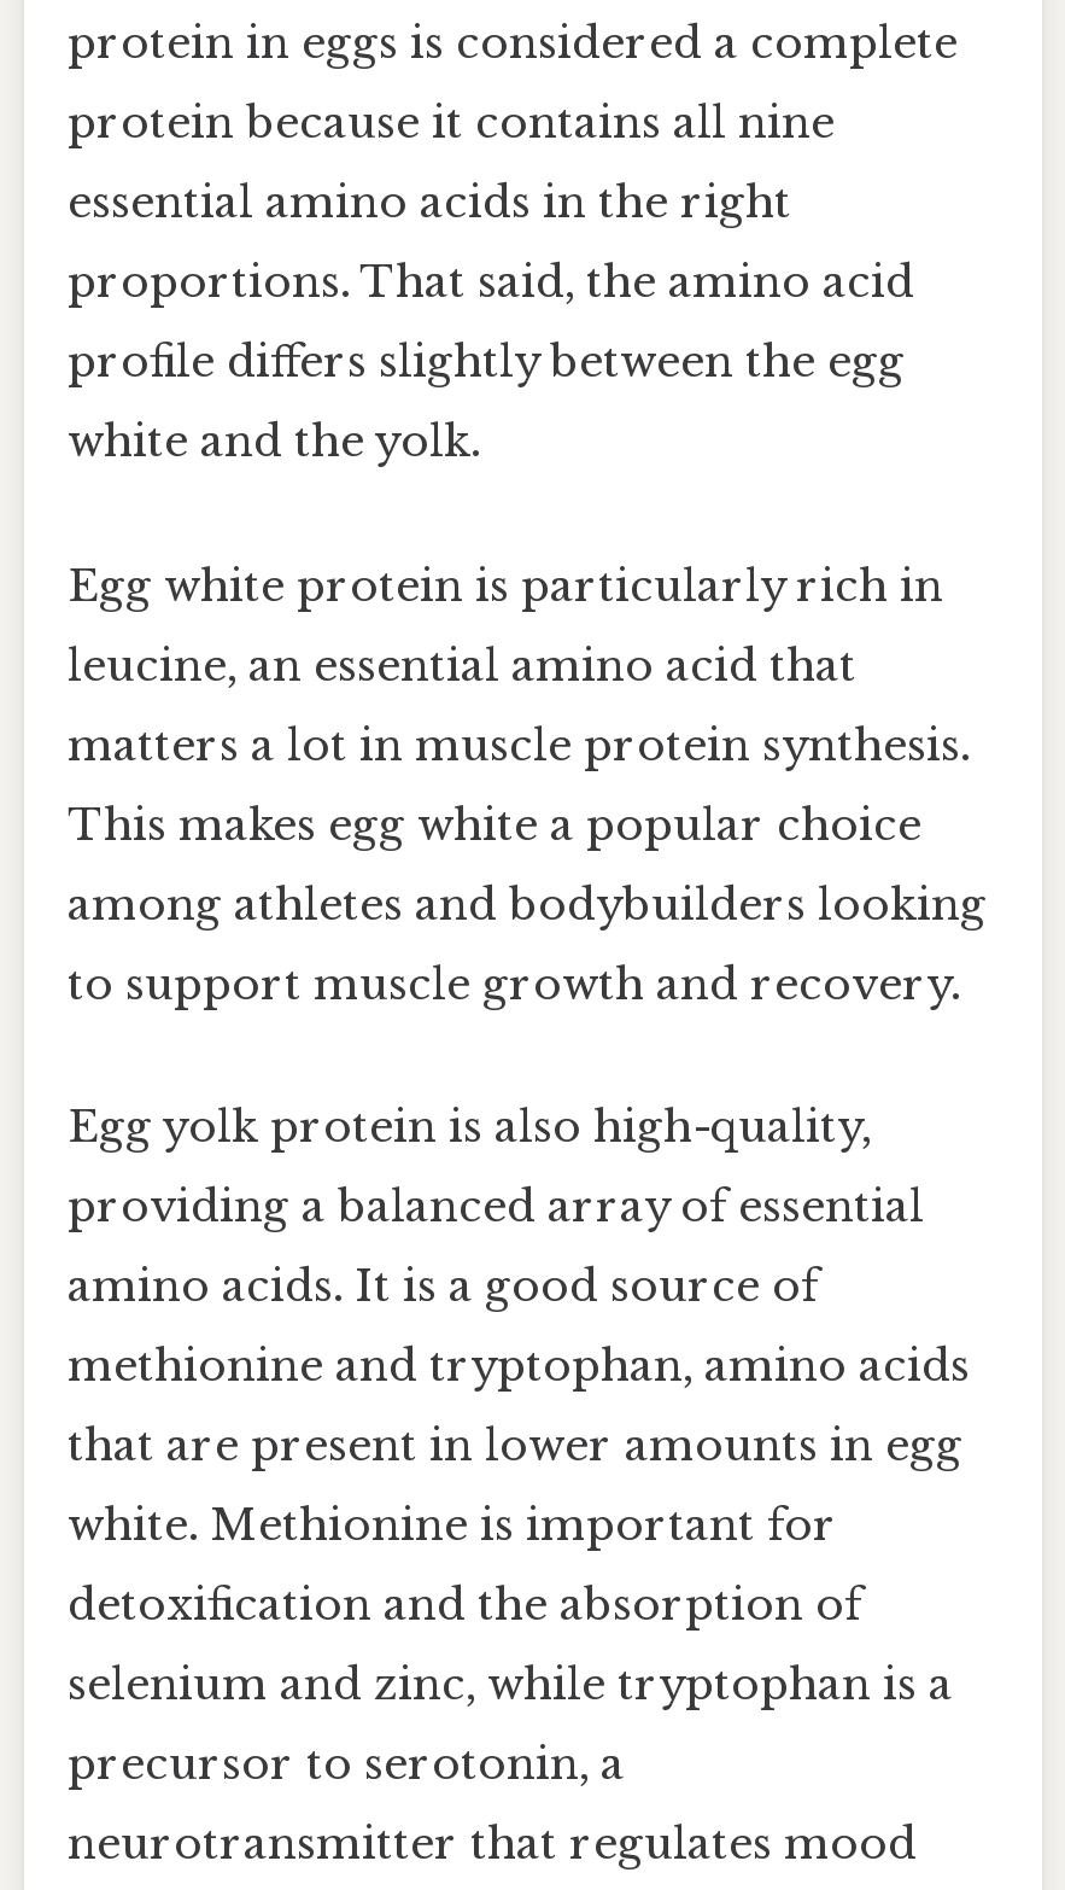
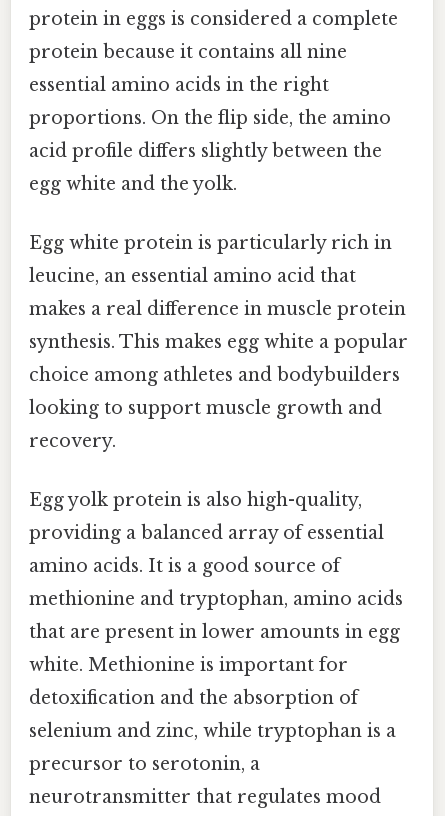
[68,257,914,310] proportions. That said, the amino acid -> [29,107,391,129] proportions. On the flip side, the amino
[68,337,905,390] profile differs slightly between the egg -> [29,140,382,162] acid profile differs slightly between the
[68,417,480,470] white and the yolk. -> [29,173,237,195] egg white and the yolk.
[68,719,987,1011] matters a lot in muscle protein synthesis. | This makes egg white a popular choice | among athletes and bodybuilders looking | to support muscle growth and recovery. -> [29,298,408,452] makes a real difference in muscle protein | synthesis. This makes egg white a popular | choice among athletes and bodybuilders | looking to support muscle growth and | recovery.

